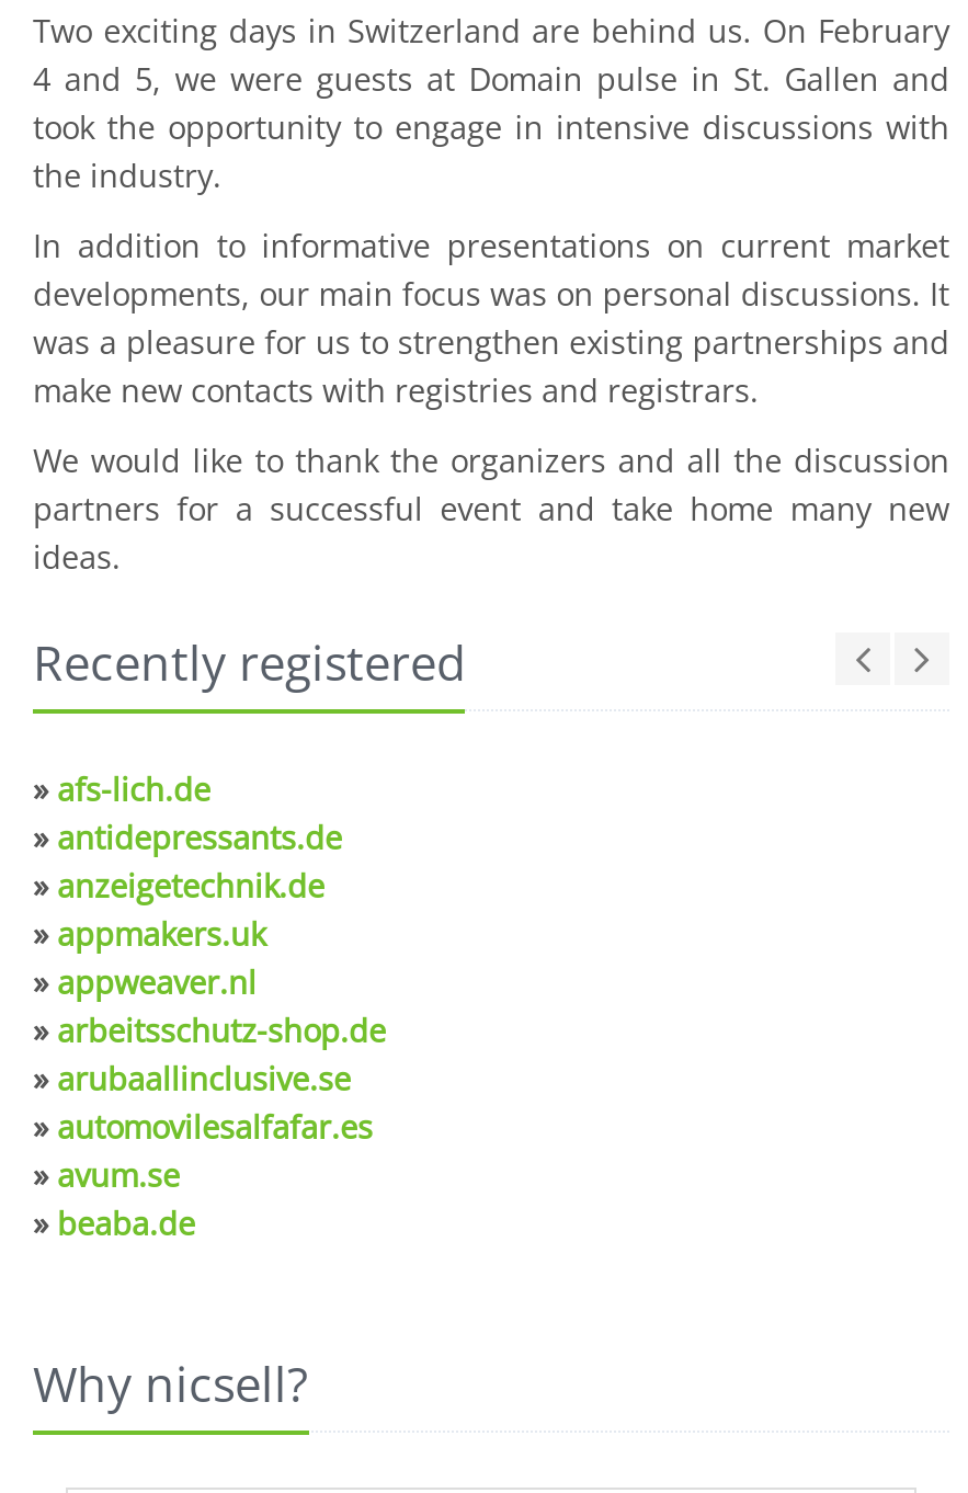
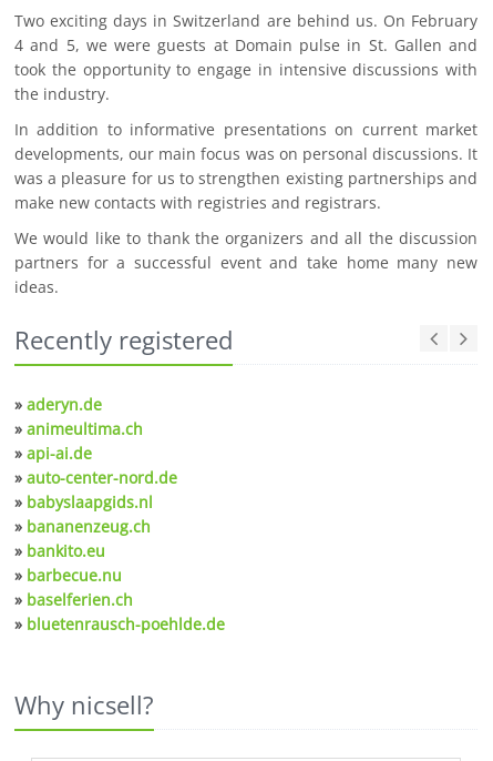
[33,769,386,1245] » afs-lich.de | » antidepressants.de | » anzeigetechnik.de | » appmakers.uk | » appweaver.nl | » arbeitsschutz-shop.de | » arubaallinclusive.se | » automovilesalfafar.es | » avum.se | » beaba.de -> [14,394,225,635] » aderyn.de | » animeultima.ch | » api-ai.de | » auto-center-nord.de | » babyslaapgids.nl | » bananenzeug.ch | » bankito.eu | » barbecue.nu | » baselferien.ch | » bluetenrausch-poehlde.de

